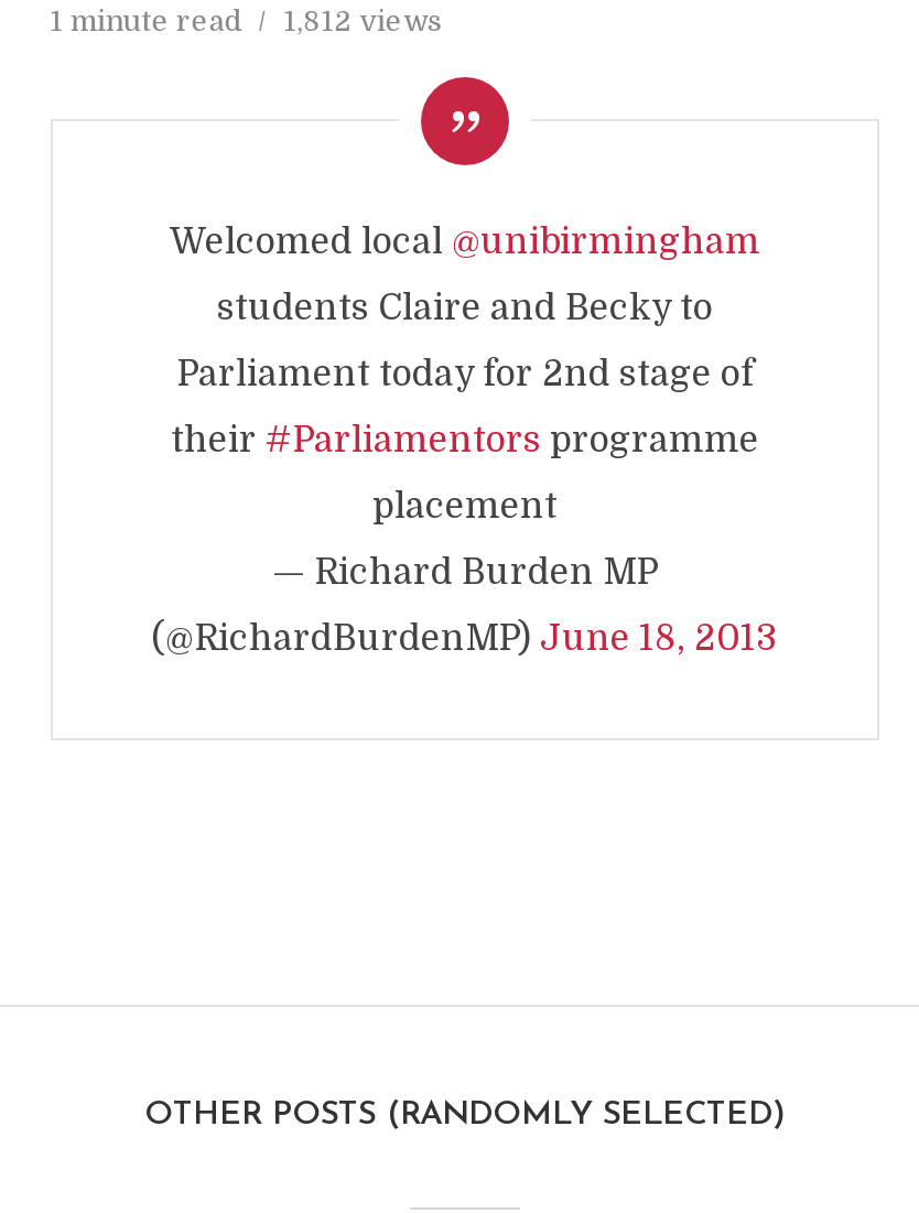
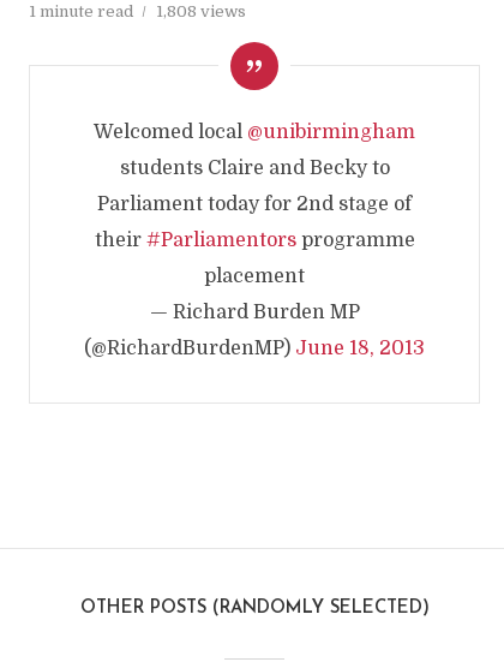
[50,4,443,37] 1 minute read 1,812 views -> [29,2,246,20] 1 minute read 1,808 views

